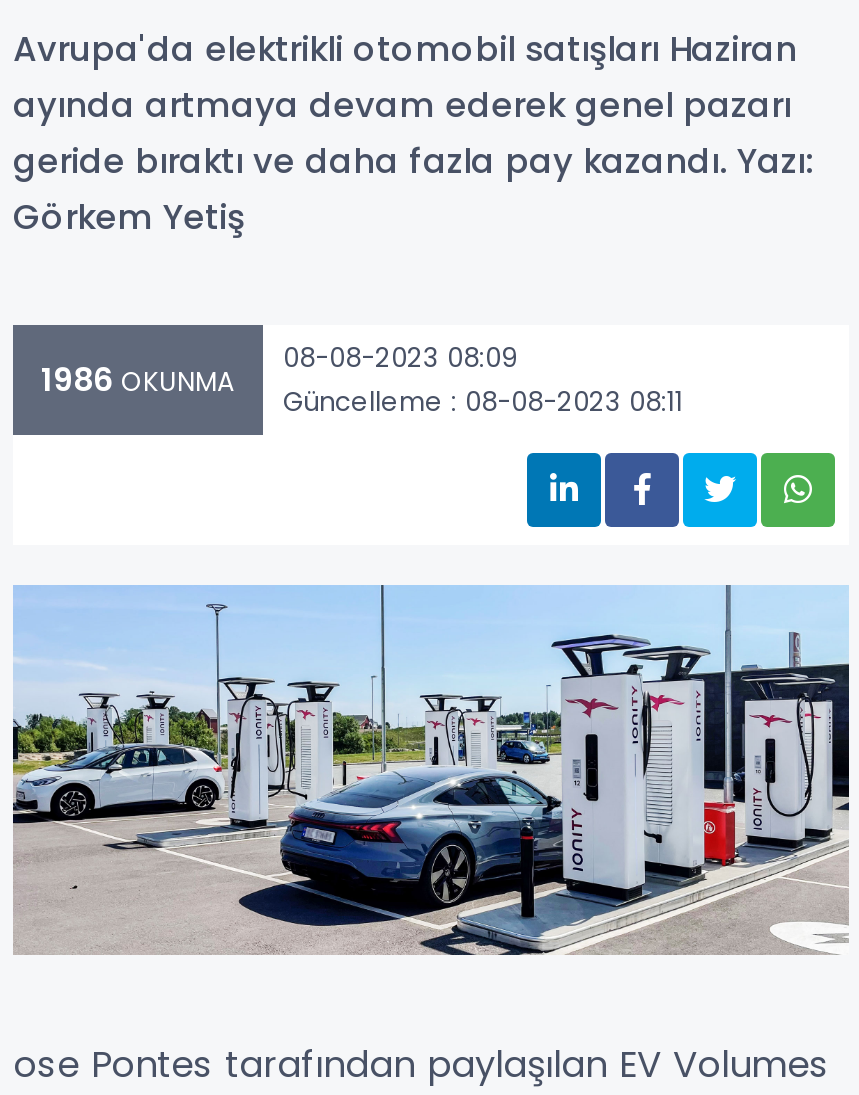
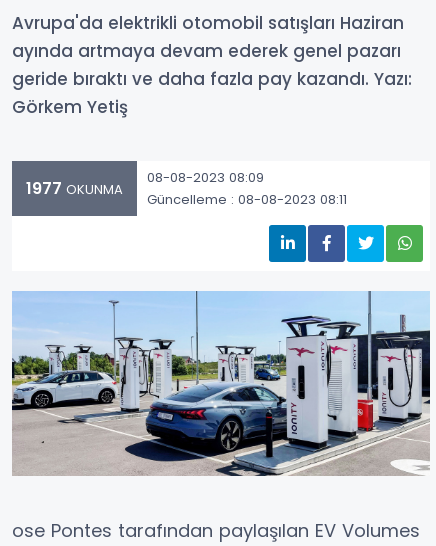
[41,338,683,420] 1986 OKUNMA 08-08-2023 08:09 Güncelleme : 08-08-2023 08:11 -> [26,168,347,209] 1977 OKUNMA 08-08-2023 08:09 Güncelleme : 08-08-2023 08:11

